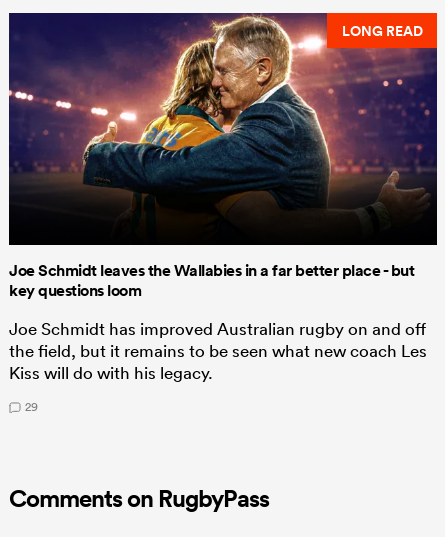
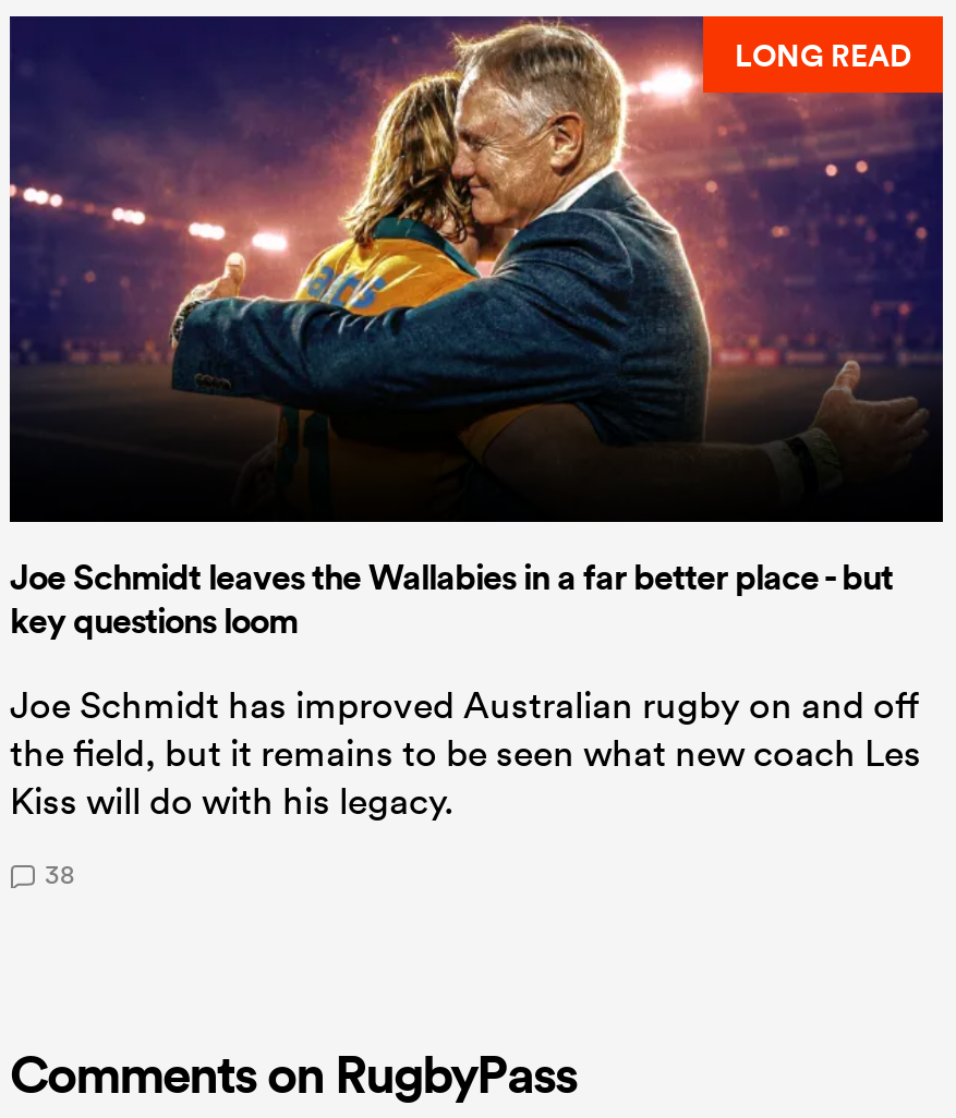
[25,398,38,415] 29 -> [45,856,75,893] 38

